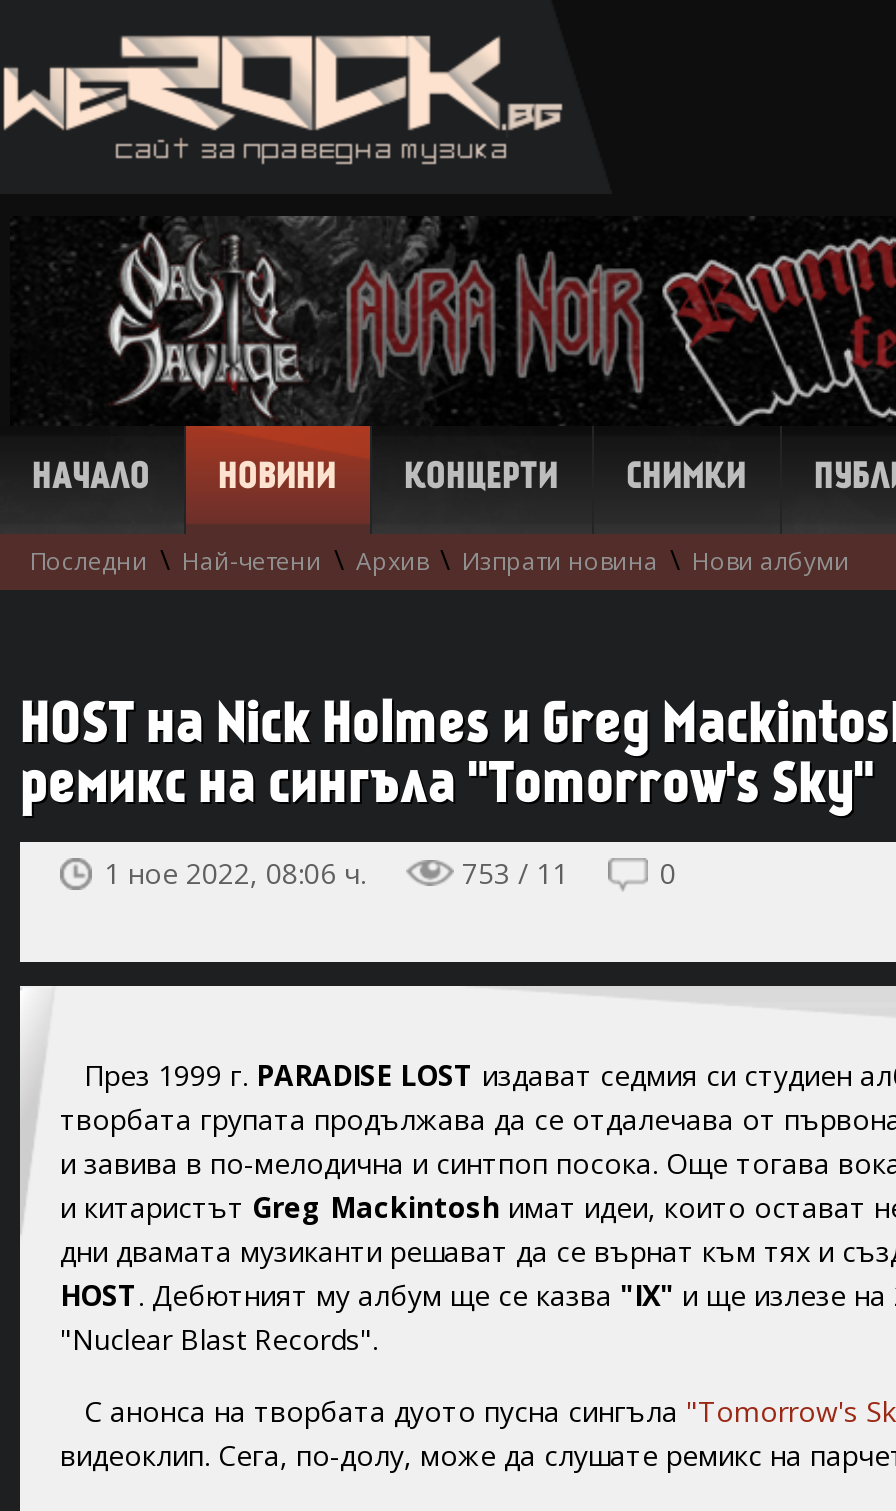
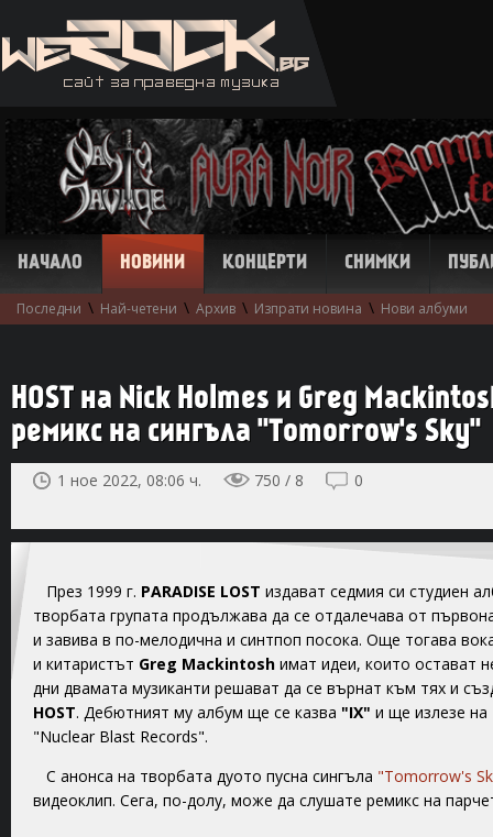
[462,854,568,892] 753 / 11 -> [254,470,304,491] 750 / 8

